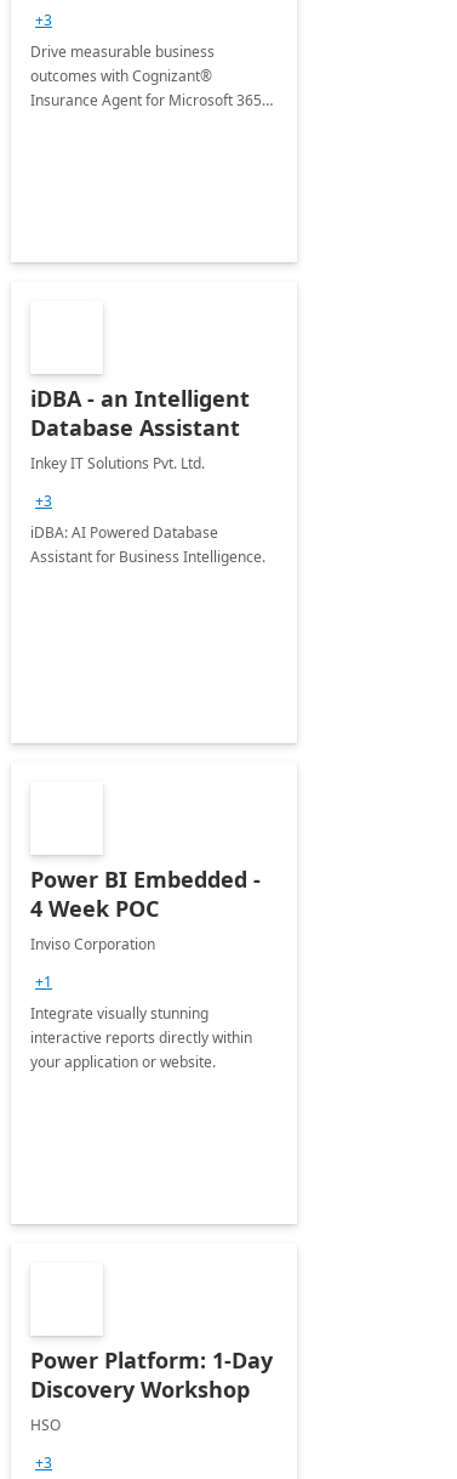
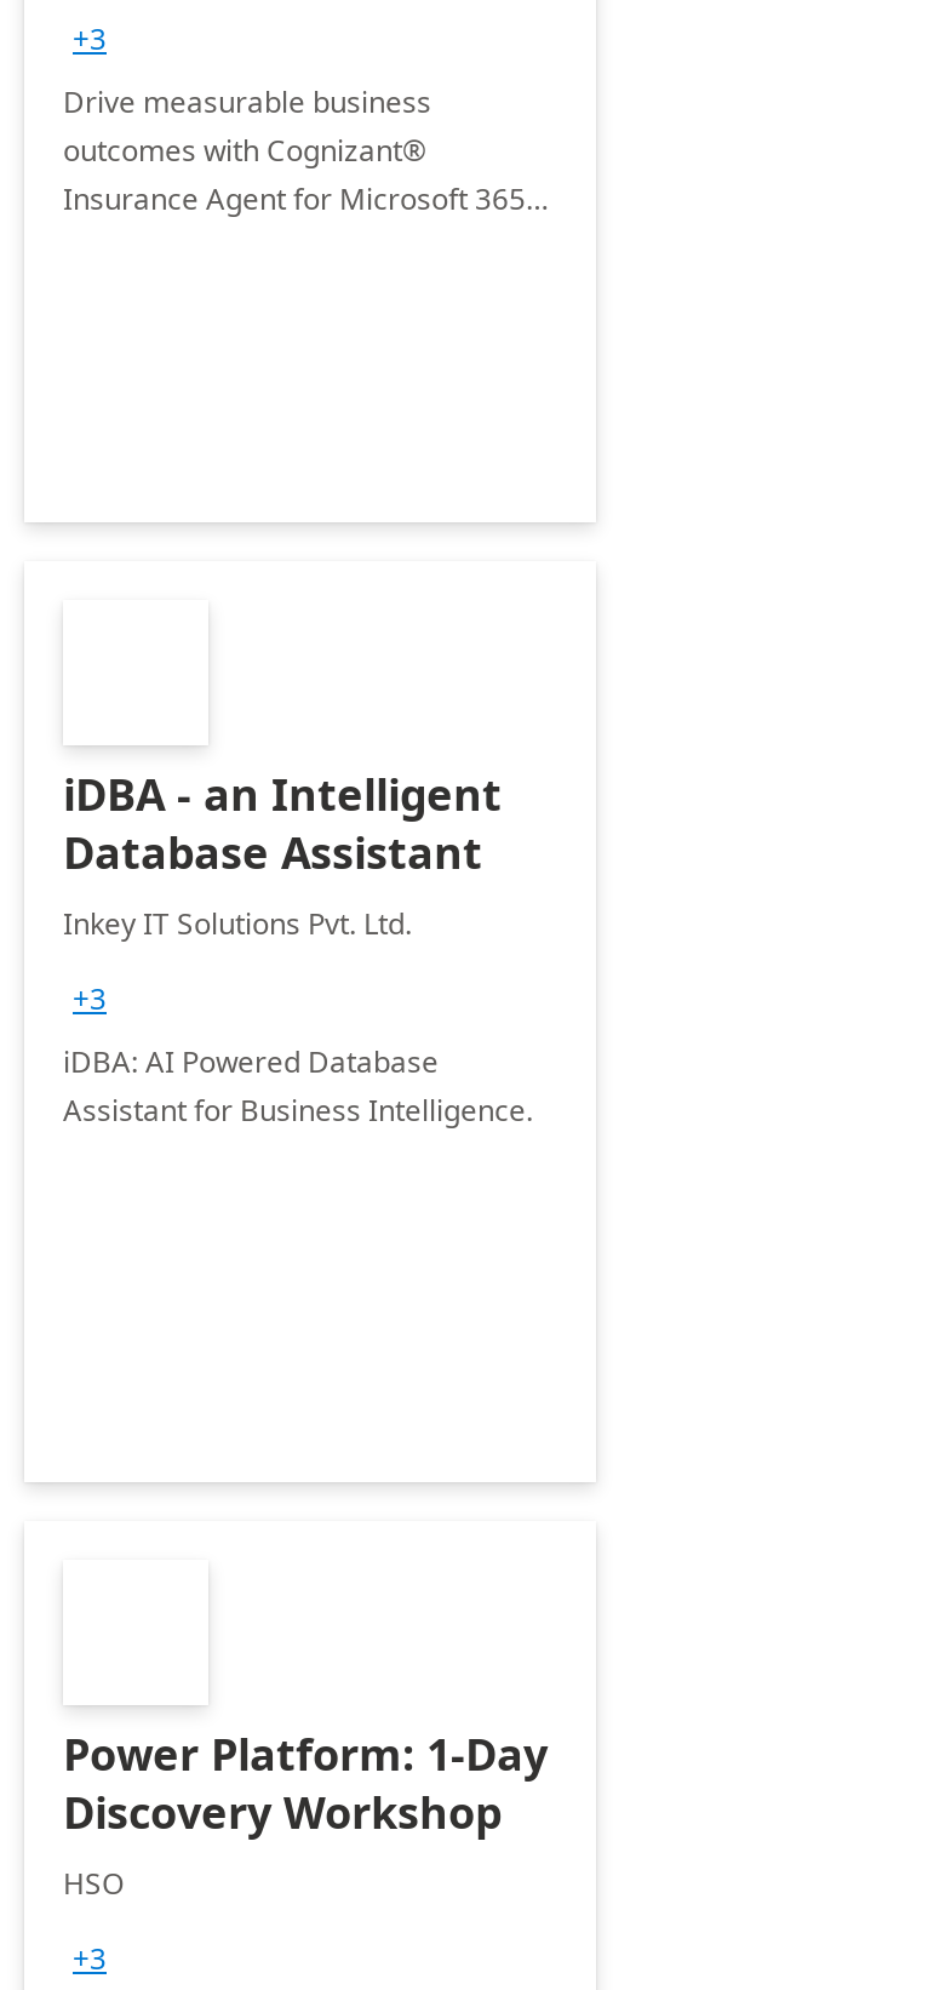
[30,865,261,1072] Power BI Embedded - | 4 Week POC | Inviso Corporation | +1 | Integrate visually stunning | interactive reports directly within | your application or website. -> none

